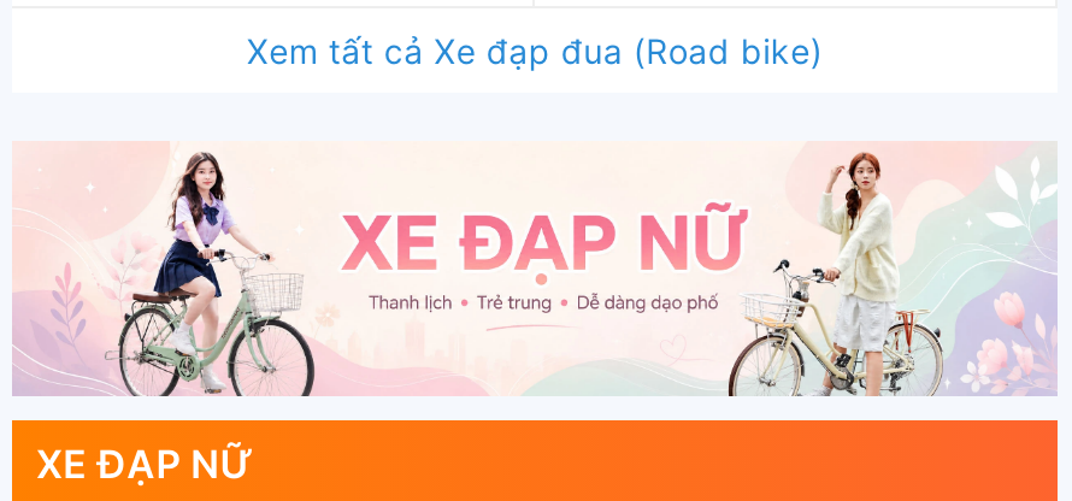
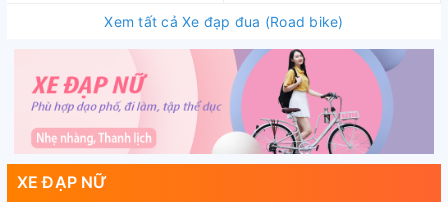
[12,143,1058,399] [image] -> [8,48,440,155] [image]

